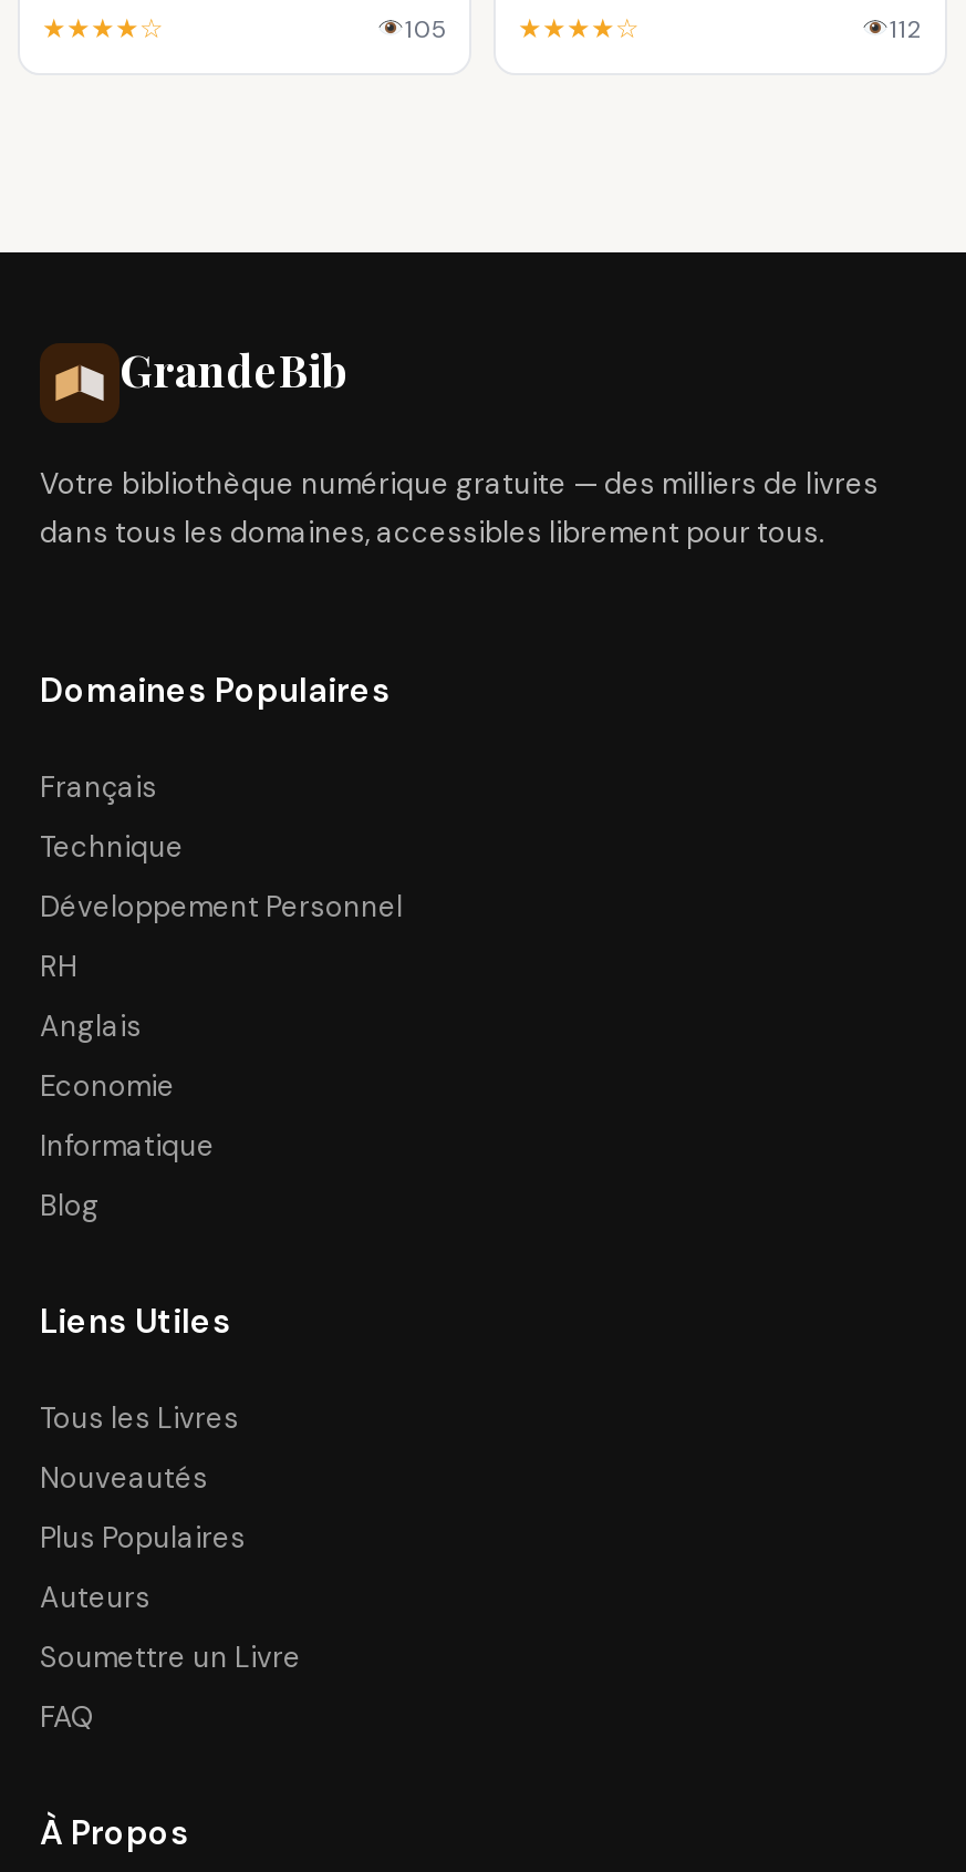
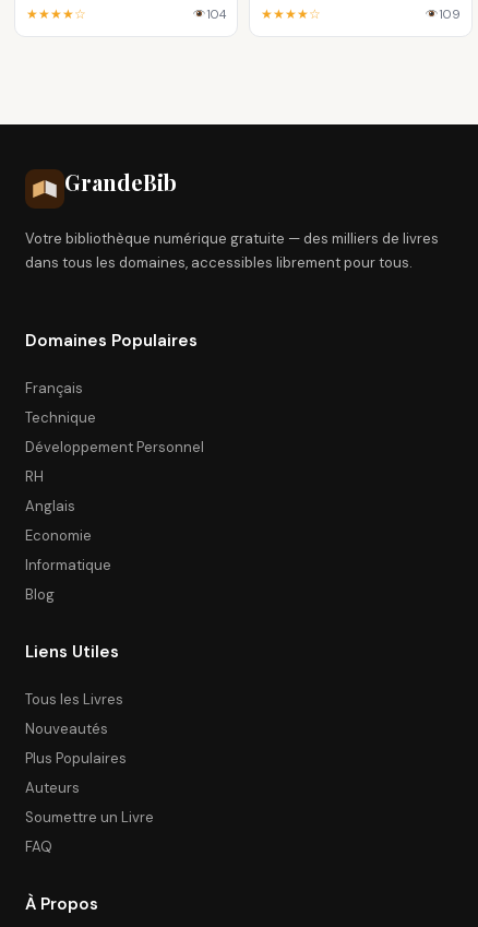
[405,12,447,43] 105 -> [206,6,226,21] 104
[890,12,923,43] 112 -> [439,6,461,21] 109

